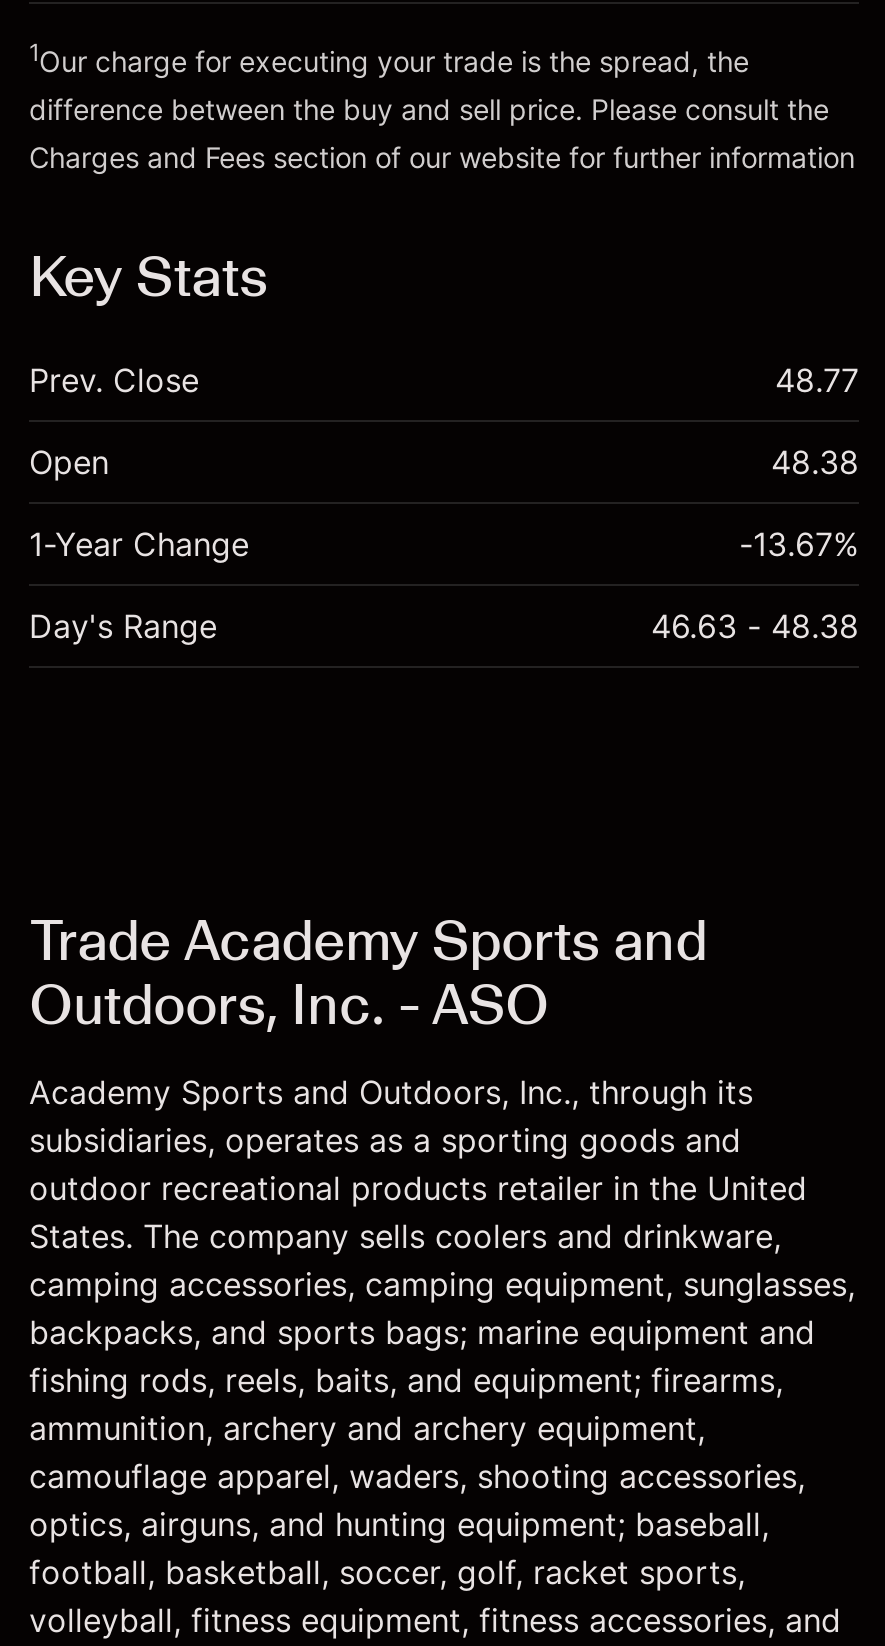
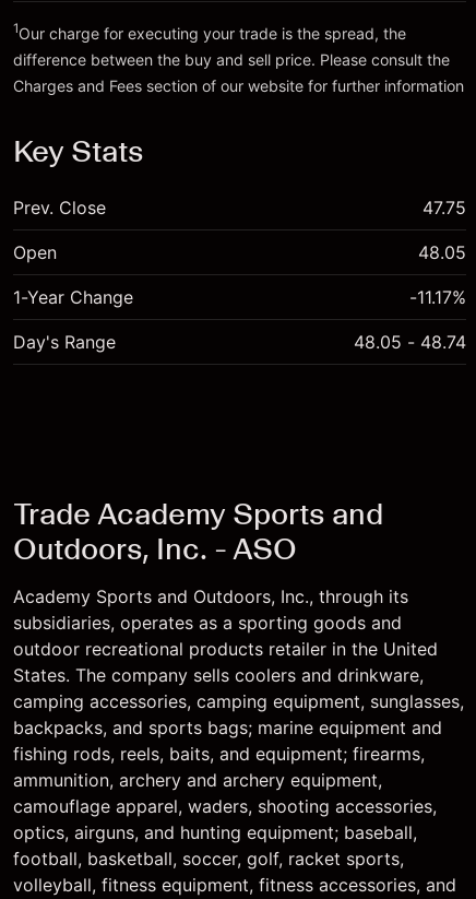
[775,360,859,400] 48.77 -> [423,197,466,218] 47.75
[771,442,859,482] 48.38 -> [418,241,466,263] 48.05
[739,524,859,564] -13.67% -> [409,286,466,308] -11.17%
[651,606,859,646] 46.63 - 48.38 -> [354,331,466,353] 48.05 - 48.74

